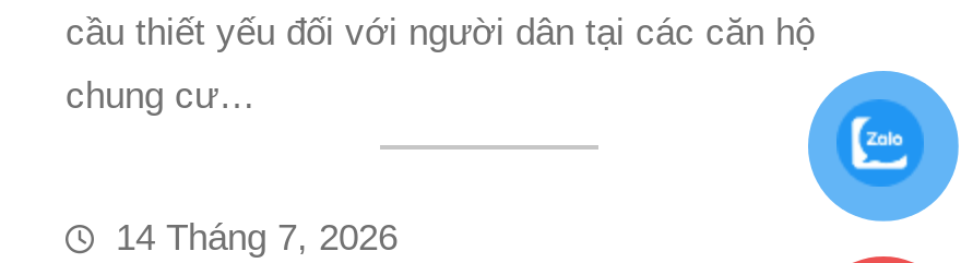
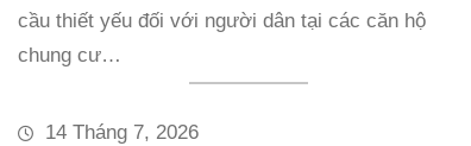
[806,69,961,224] [image] -> none

